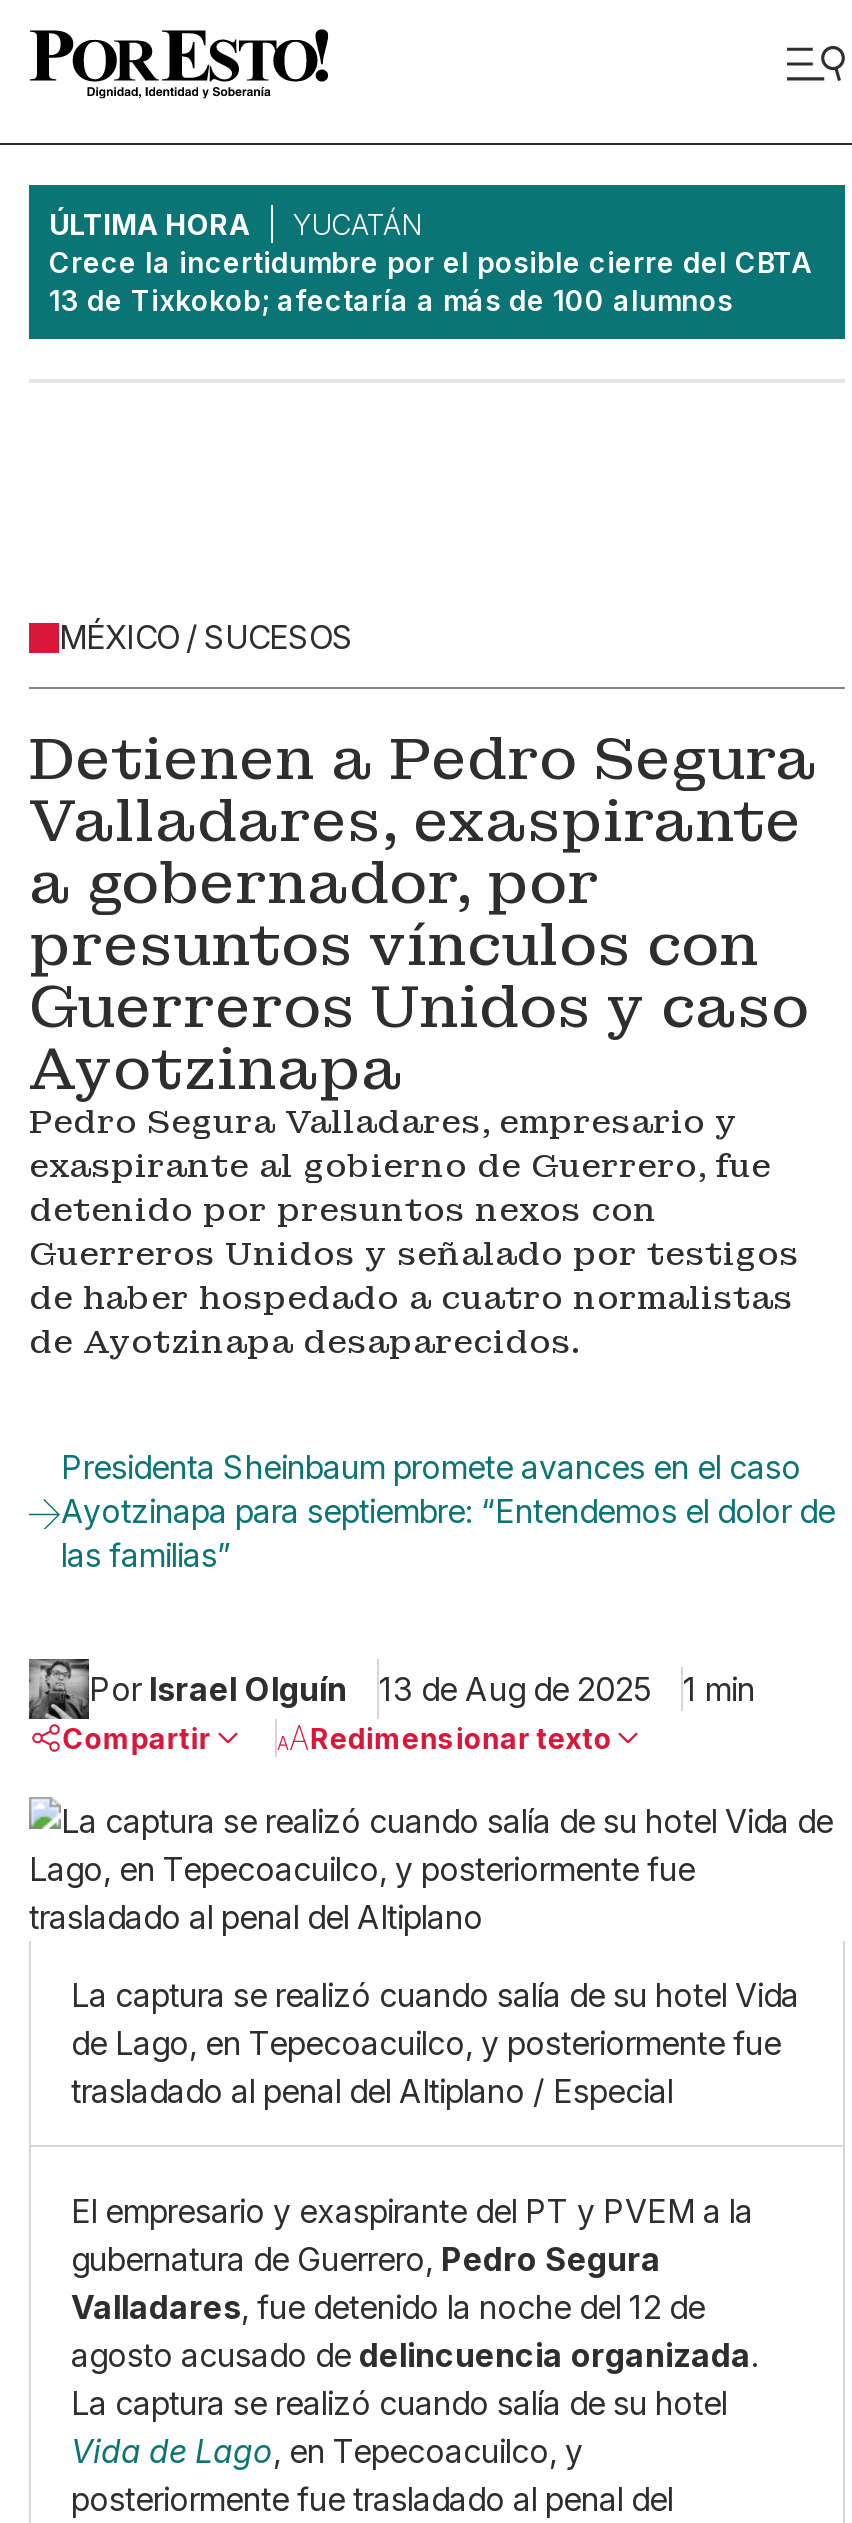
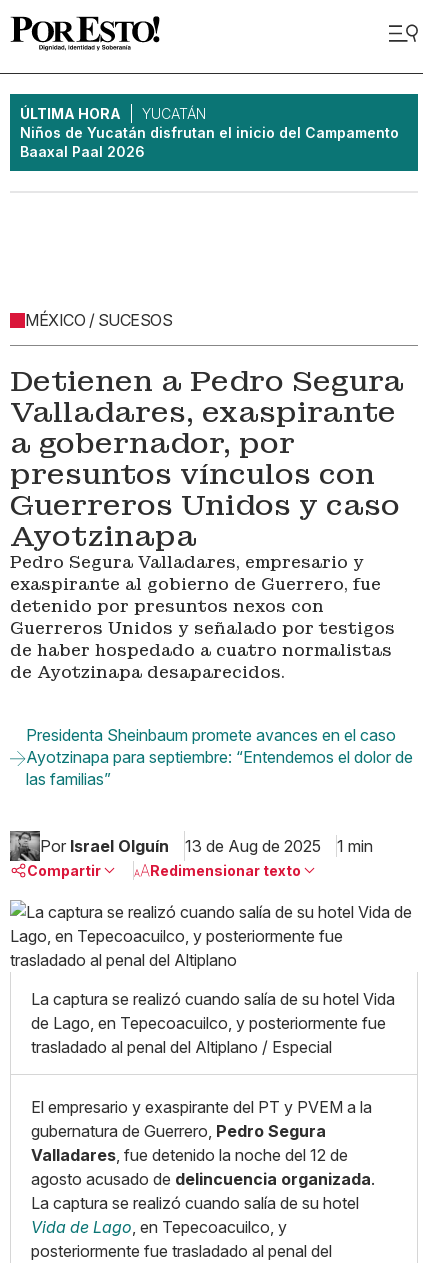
[49,245,809,317] Crece la incertidumbre por el posible cierre del CBTA | 13 de Tixkokob; afectaría a más de 100 alumnos -> [20,124,399,160] Niños de Yucatán disfrutan el inicio del Campamento | Baaxal Paal 2026

